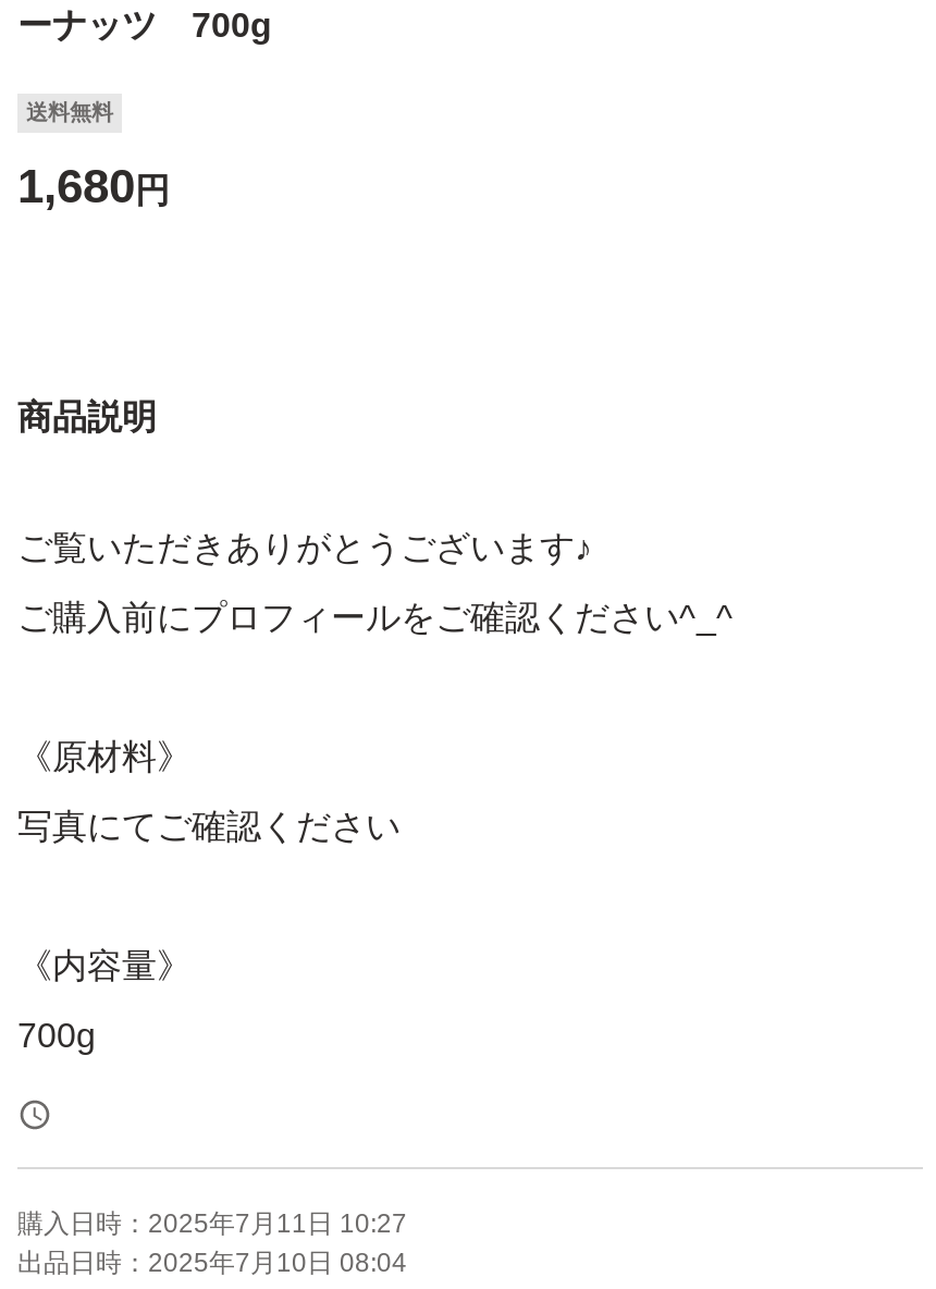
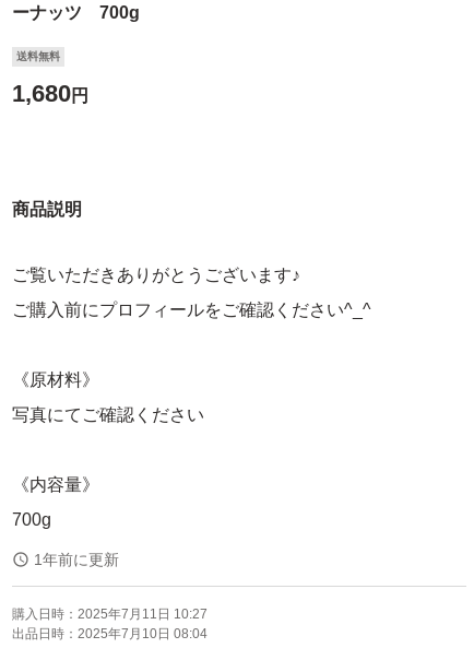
none -> [34,551,119,569] 1年前に更新

